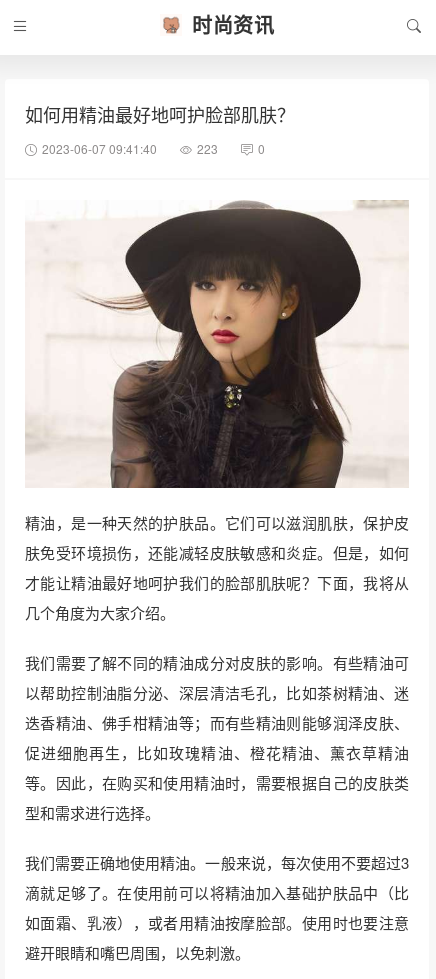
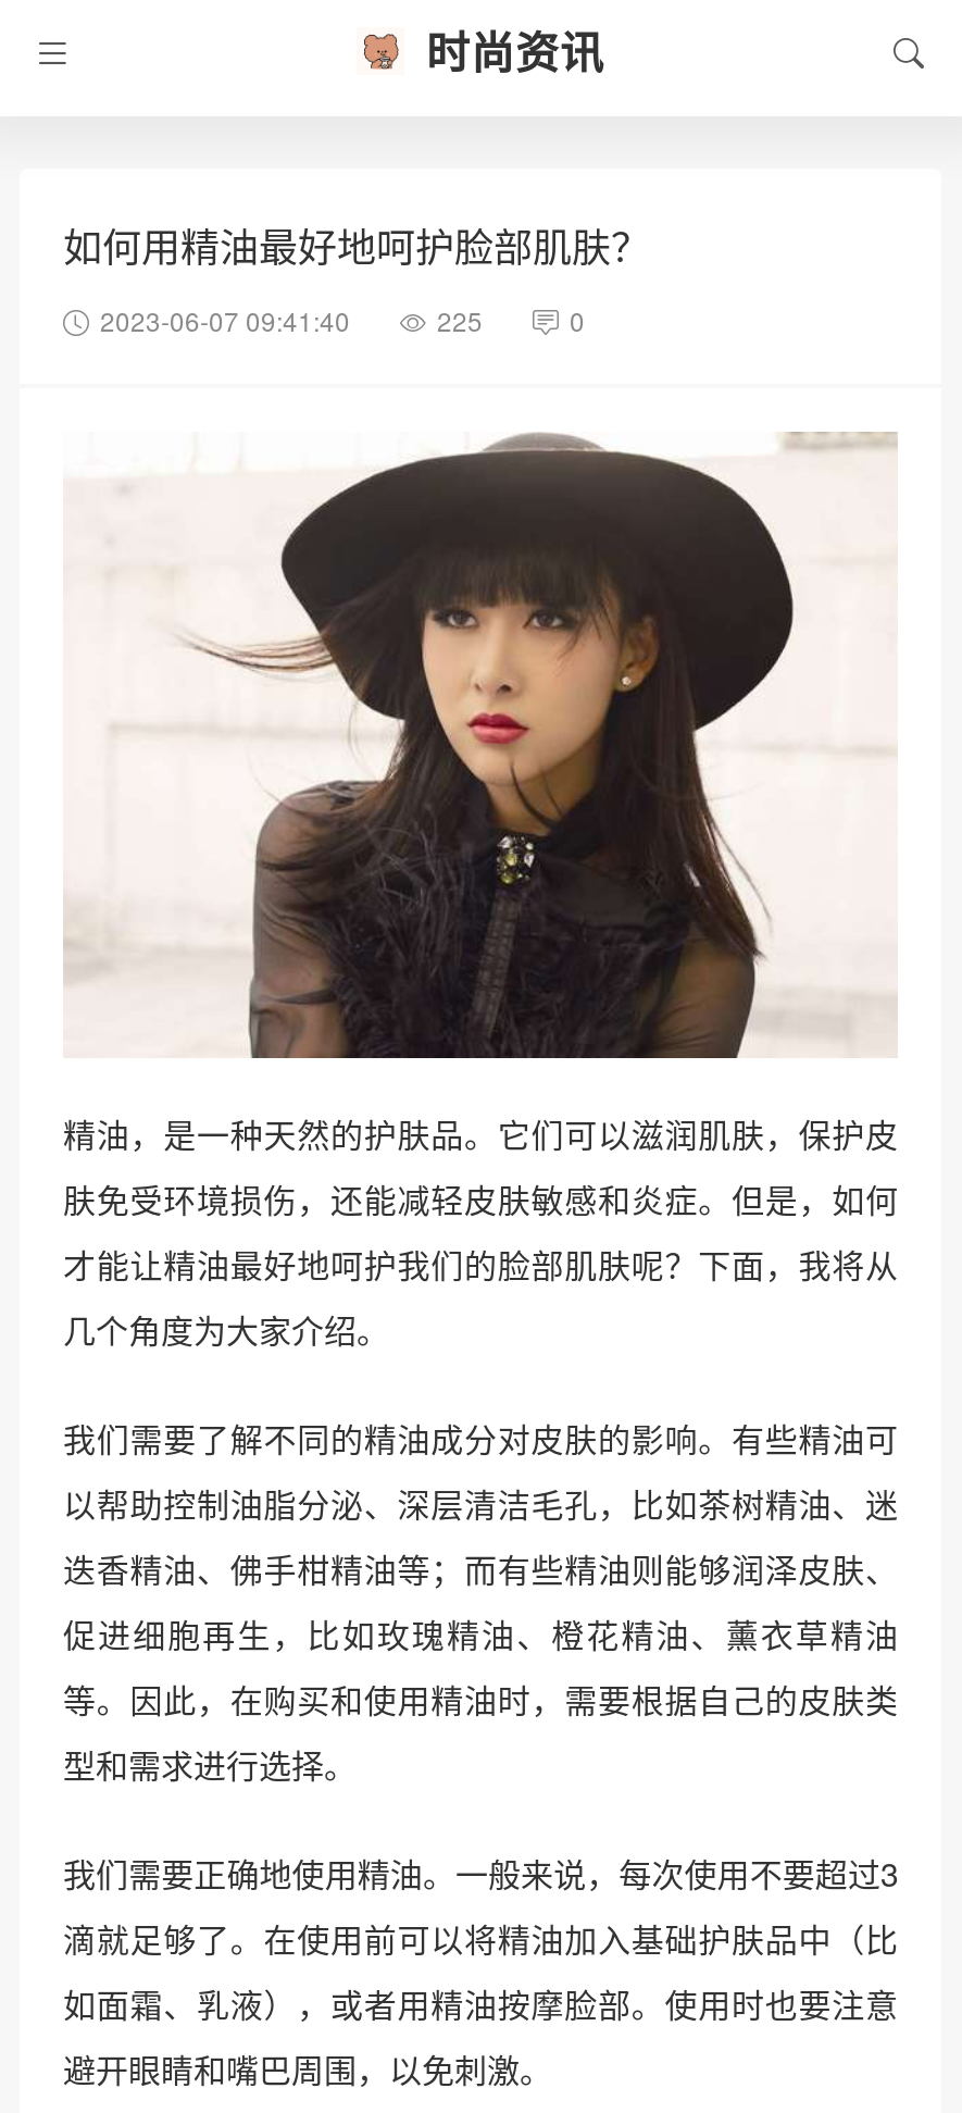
[197,140,218,157] 223 -> [437,301,483,338] 225

